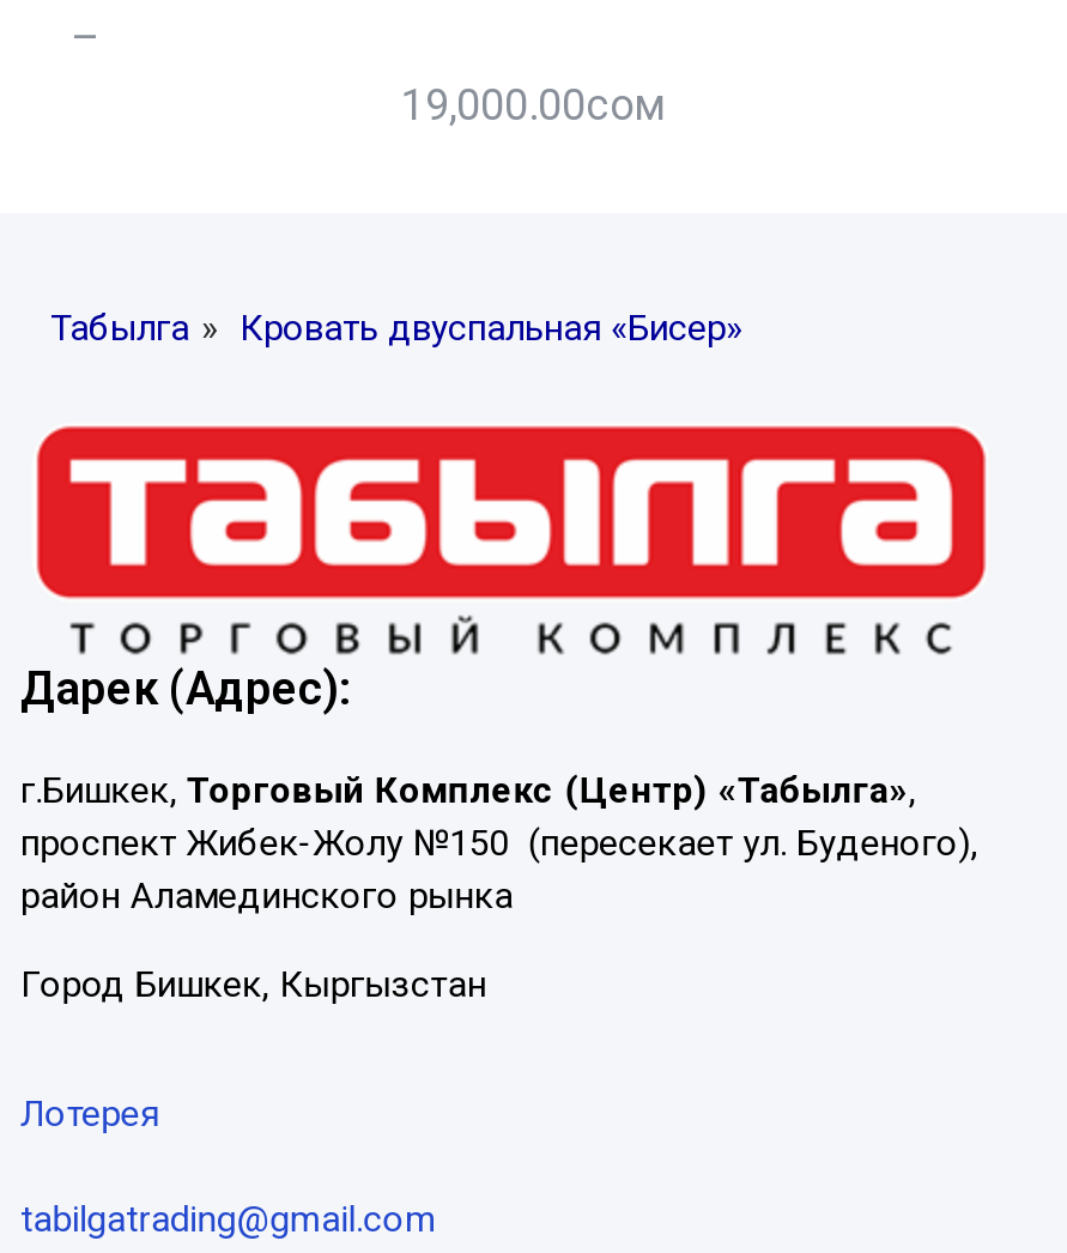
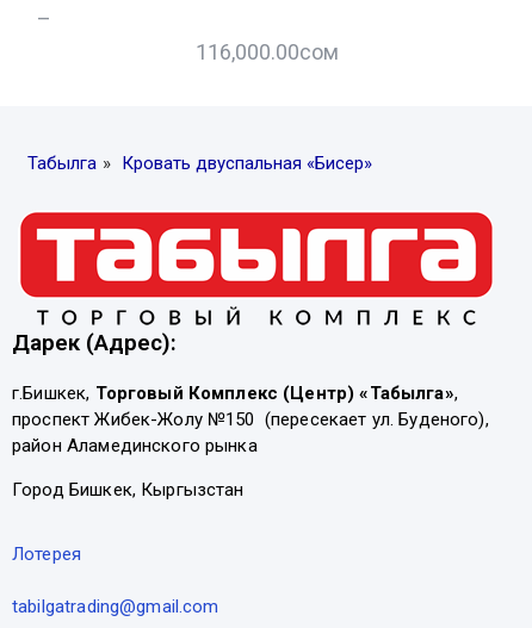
[401,78,665,128] 19,000.00сом -> [196,39,339,64] 116,000.00сом

